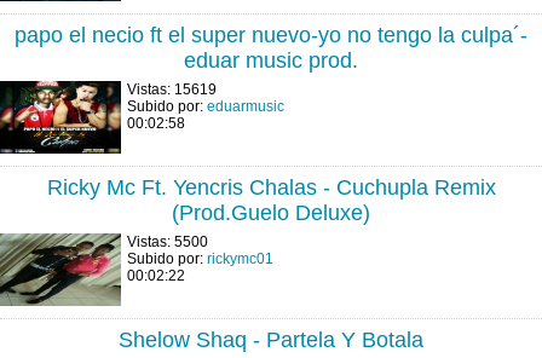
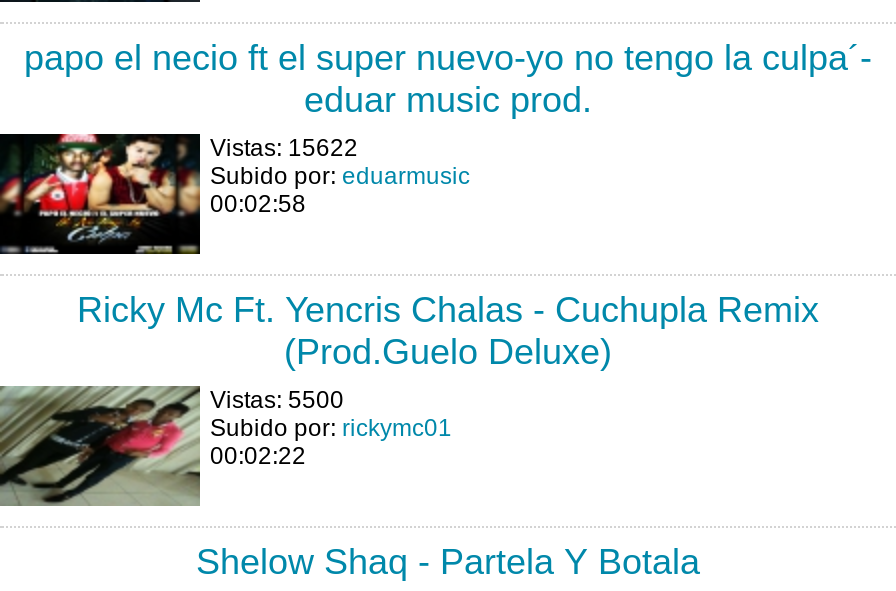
[127,81,217,98] Vistas: 15619 -> [210,134,358,162] Vistas: 15622

